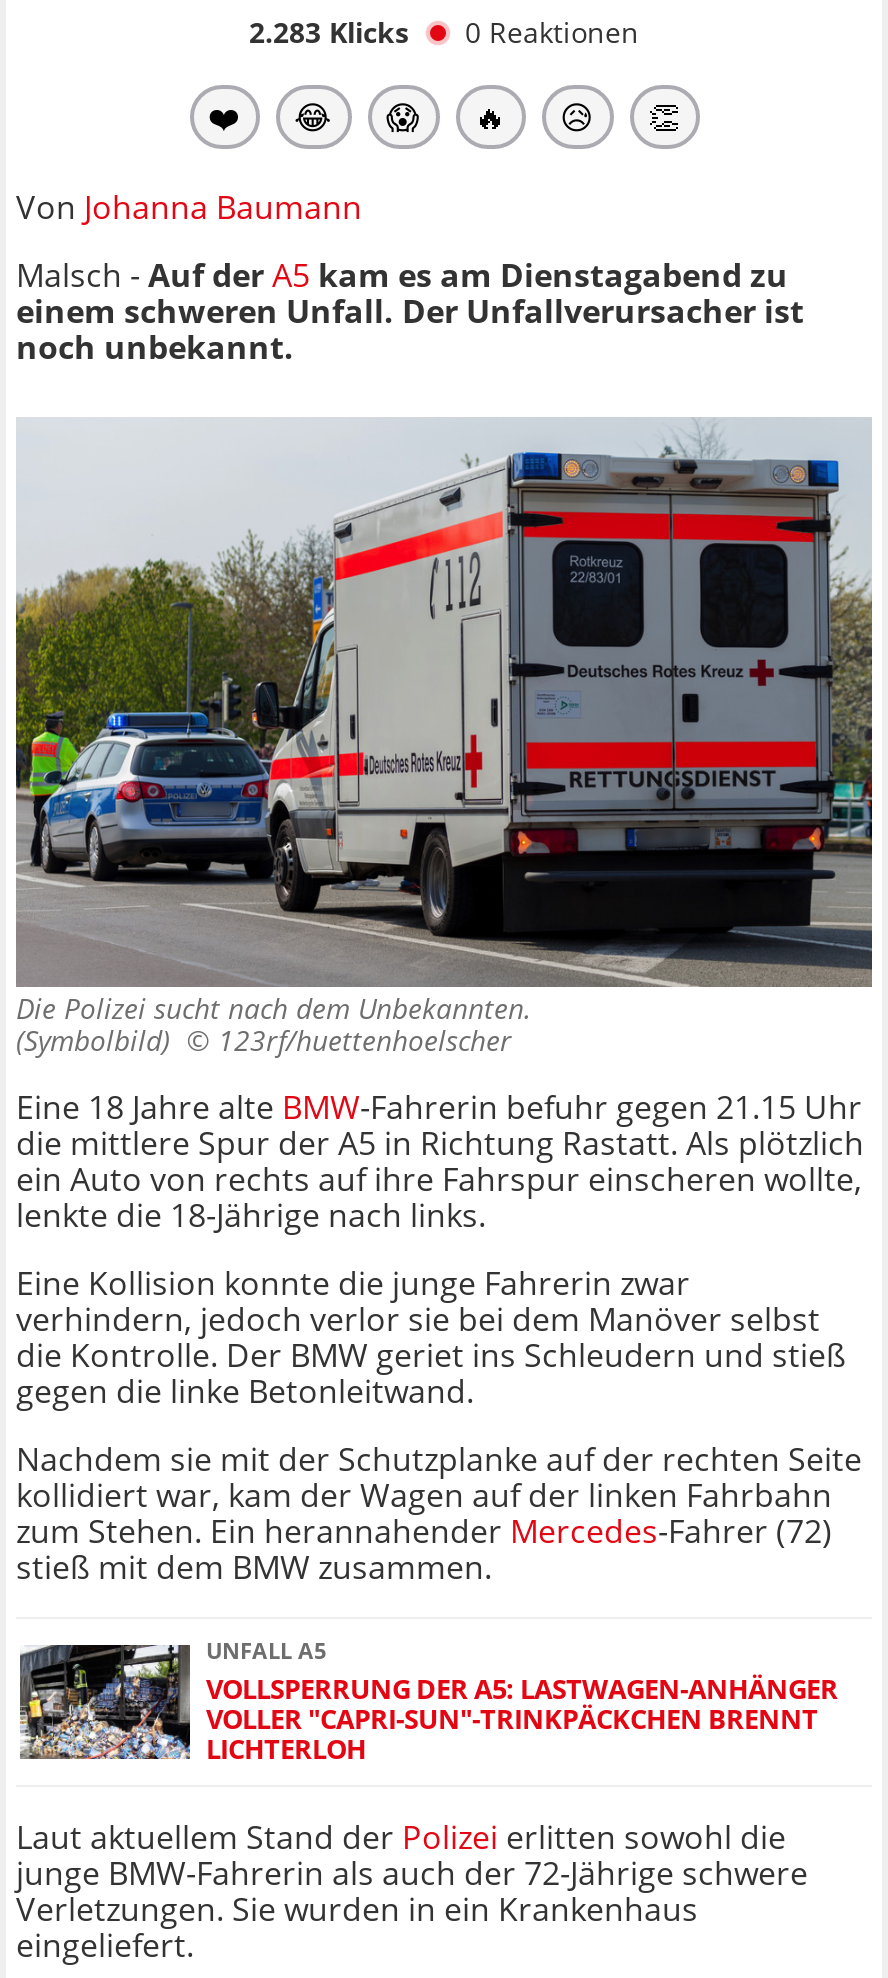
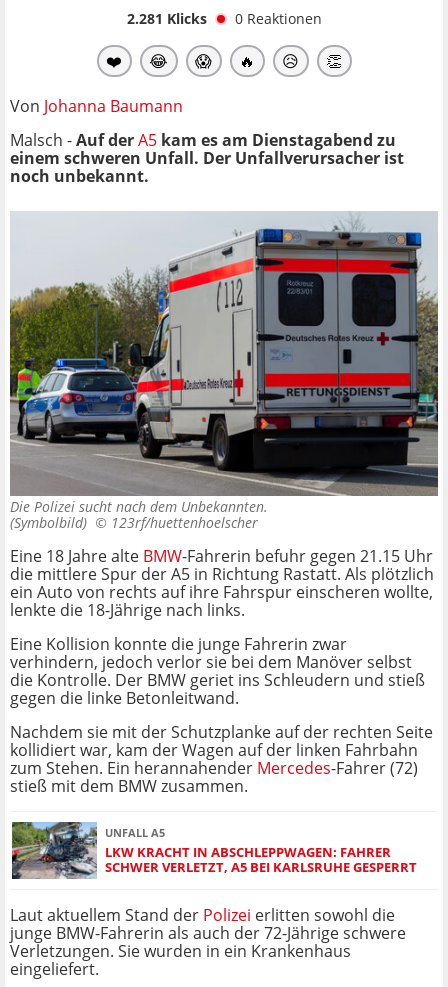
[249,13,639,51] 2.283 Klicks 0 Reaktionen -> [126,9,321,28] 2.281 Klicks 0 Reaktionen
[20,1639,838,1767] [image] | VOLLSPERRUNG DER A5: LASTWAGEN-ANHÄNGER | VOLLER "CAPRI-SUN"-TRINKPÄCKCHEN BRENNT | LICHTERLOH -> [11,821,417,880] [image] | LKW KRACHT IN ABSCHLEPPWAGEN: FAHRER | SCHWER VERLETZT, A5 BEI KARLSRUHE GESPERRT

